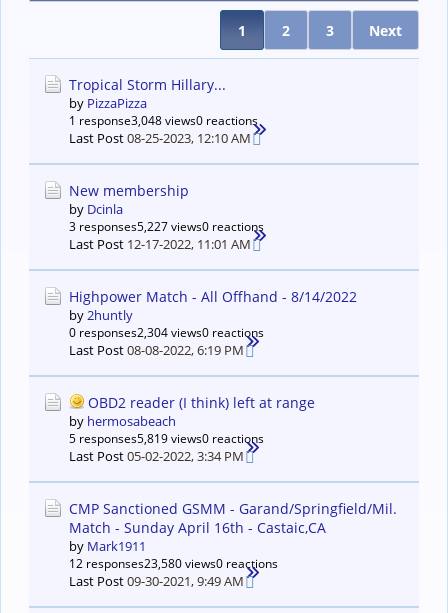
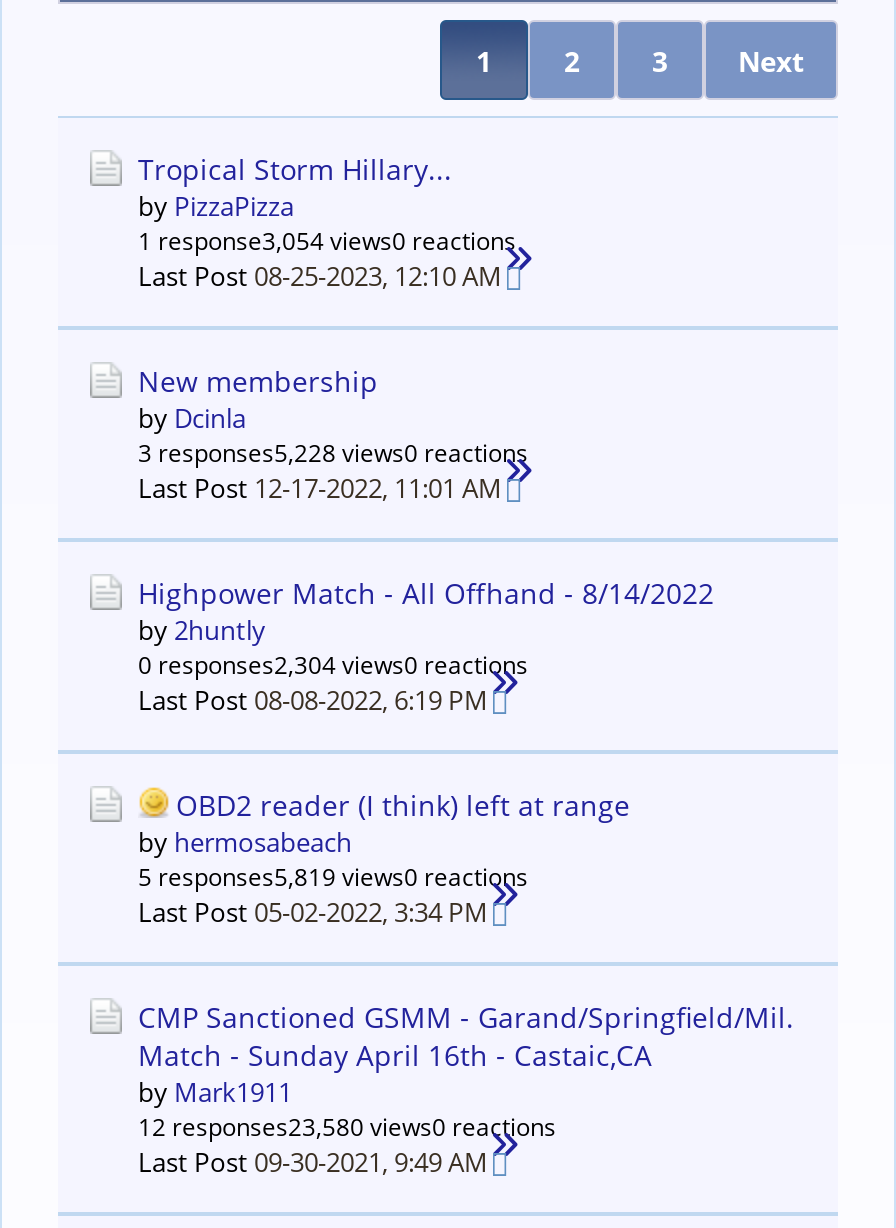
[69,112,258,129] 1 response3,048 views0 reactions -> [138,224,516,258] 1 response3,054 views0 reactions
[69,218,264,235] 3 responses5,227 views0 reactions -> [138,436,528,470] 3 responses5,228 views0 reactions

